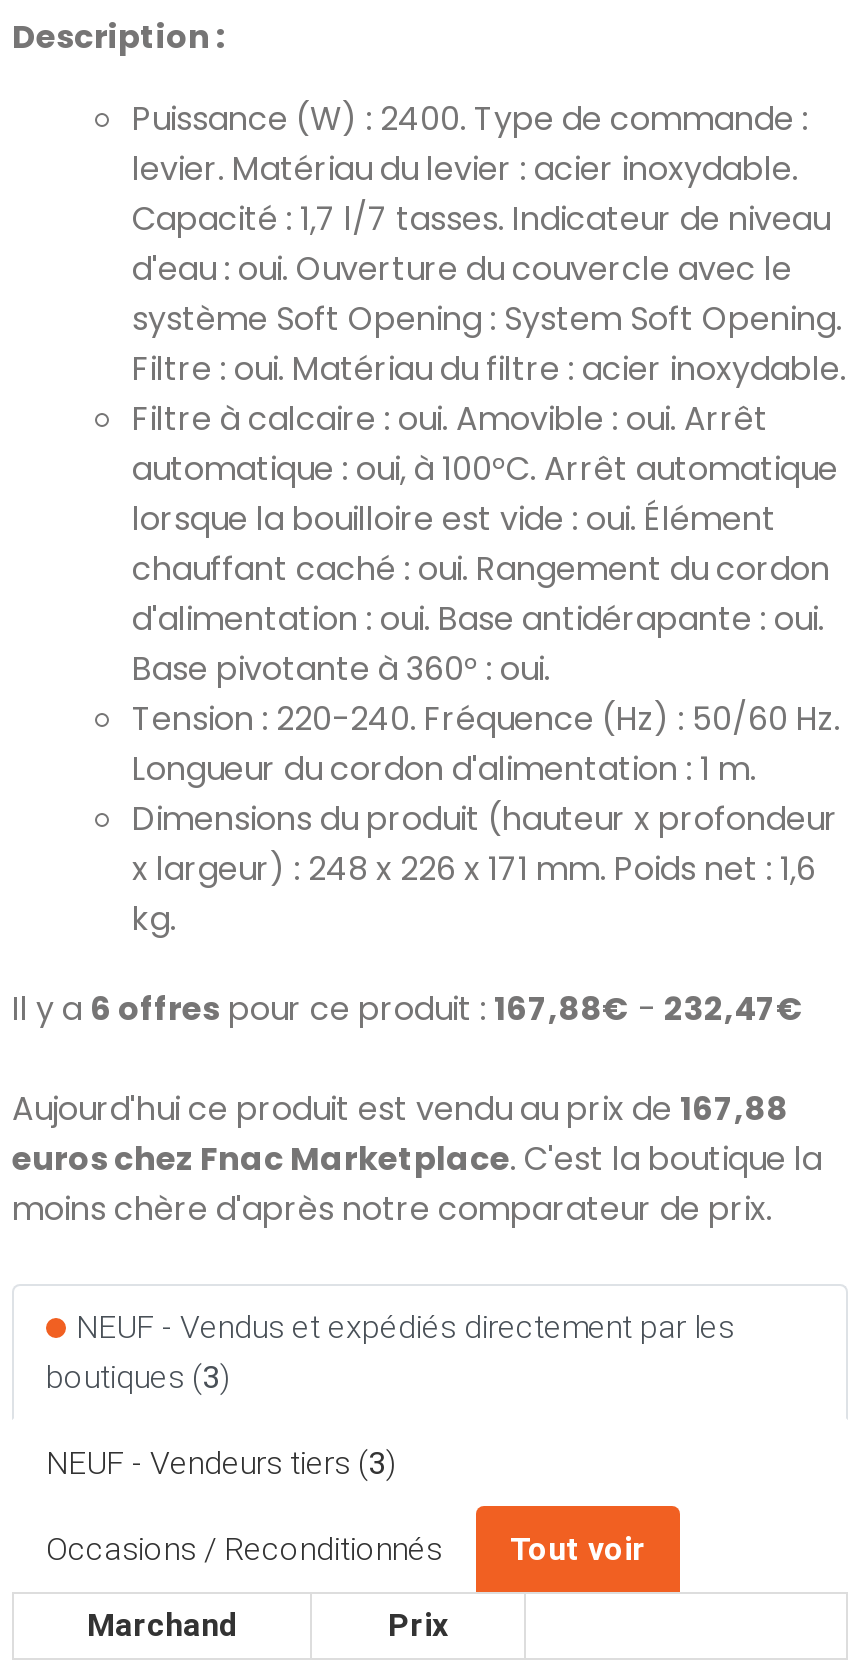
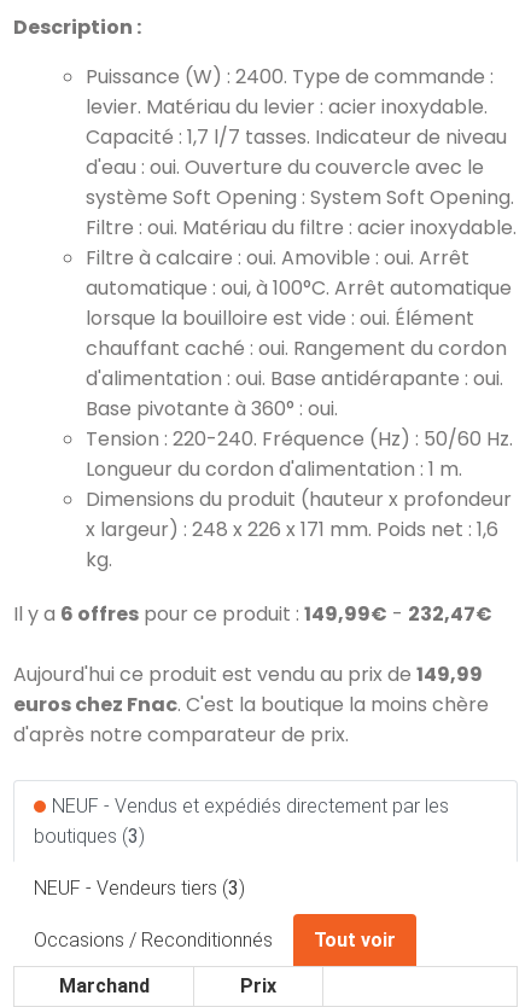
[12,986,804,1032] Il y a 6 offres pour ce produit : 167,88€- 232,47€ -> [13,600,492,628] Il y a 6 offres pour ce produit : 149,99€- 232,47€
[12,1086,822,1232] Aujourd'hui ce produit est vendu au prix de 167,88 | euros chez Fnac Marketplace. C'est la boutique la | moins chère d'après notre comparateur de prix. -> [13,660,489,749] Aujourd'hui ce produit est vendu au prix de 149,99 | euros chez Fnac. C'est la boutique la moins chère | d'après notre comparateur de prix.

